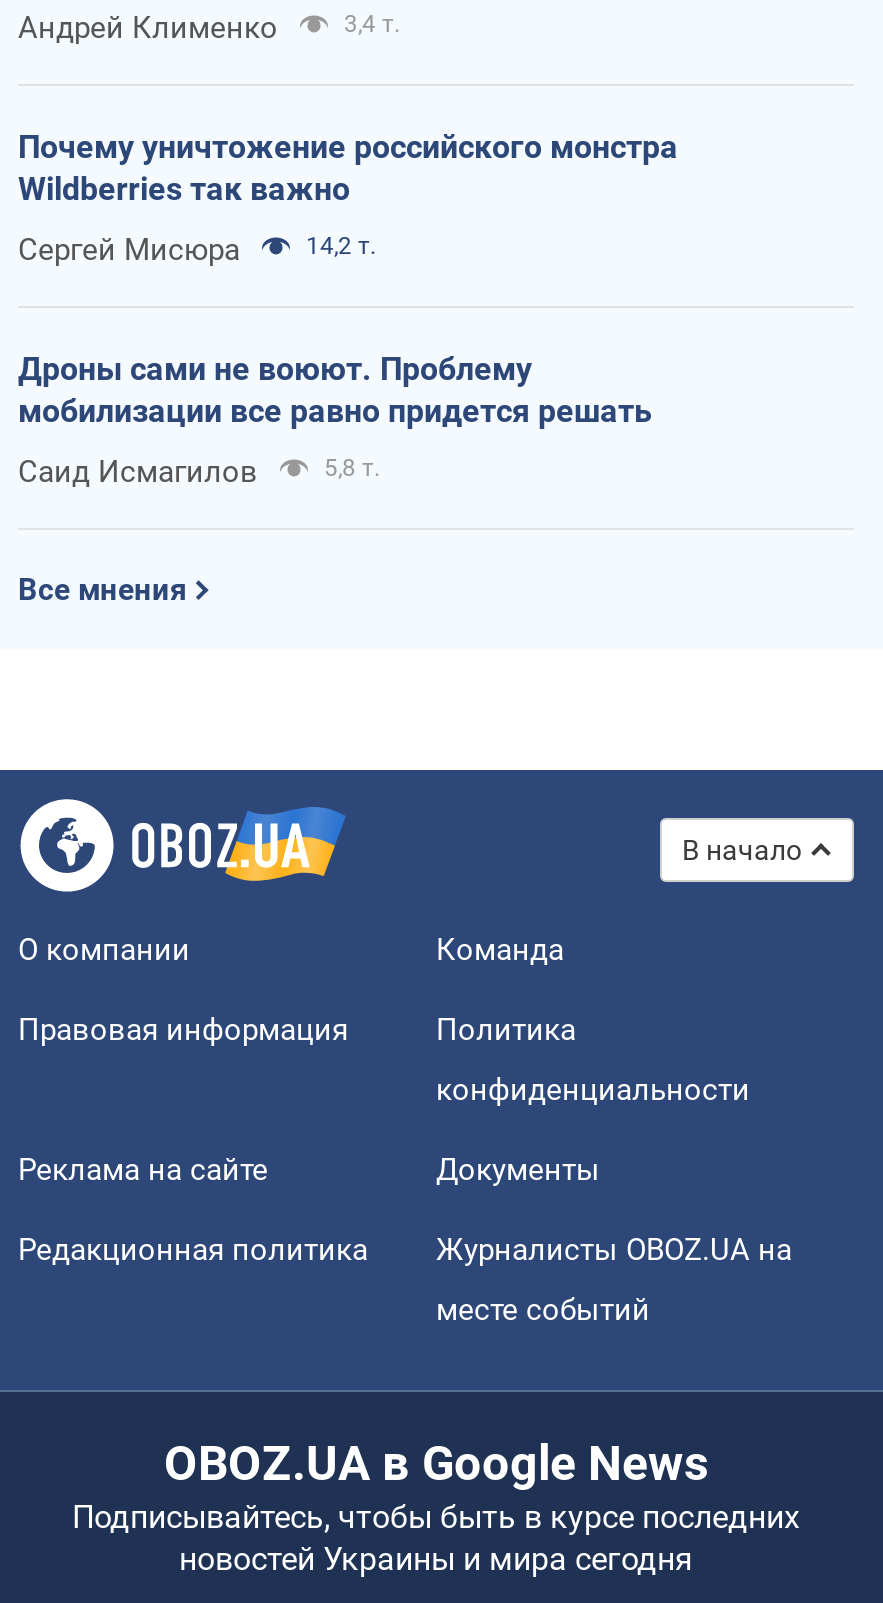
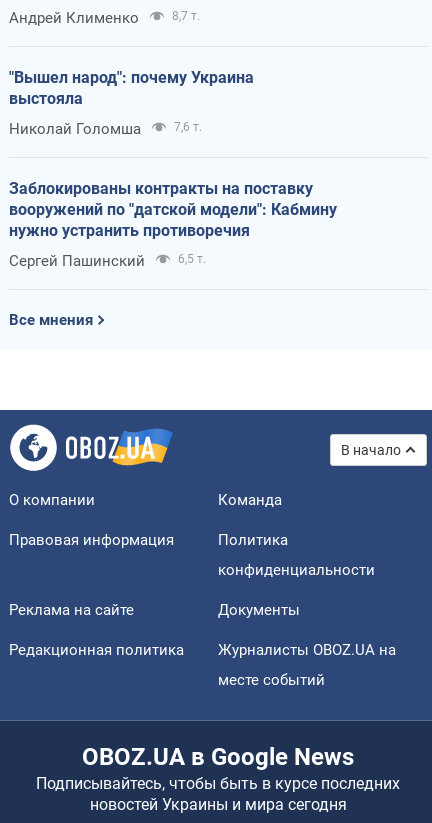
[344,10,400,38] 3,4 т. -> [172,9,200,23] 8,7 т.
[18,128,678,208] Почему уничтожение российского монстра | Wildberries так важно -> [9,68,254,108] "Вышел народ": почему Украина | выстояла
[18,232,376,268] Сергей Мисюра | 14,2 т. -> [9,120,202,138] Николай Голомша | 7,6 т.
[18,350,652,430] Дроны сами не воюют. Проблему | мобилизации все равно придется решать -> [9,179,337,240] Заблокированы контракты на поставку | вооружений по "датской модели": Кабмину | нужно устранить противоречия
[18,454,380,490] Саид Исмагилов | 5,8 т. -> [9,252,206,270] Сергей Пашинский | 6,5 т.

